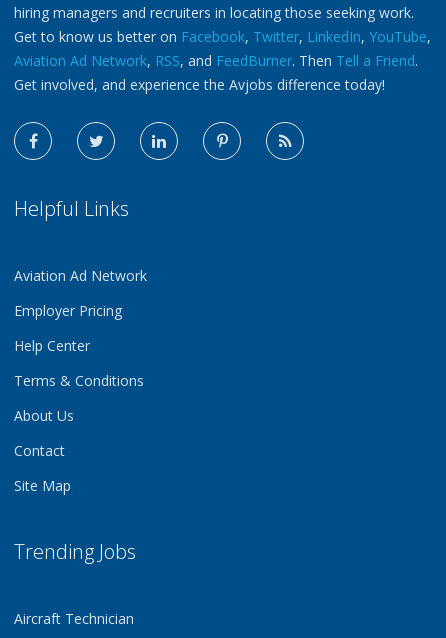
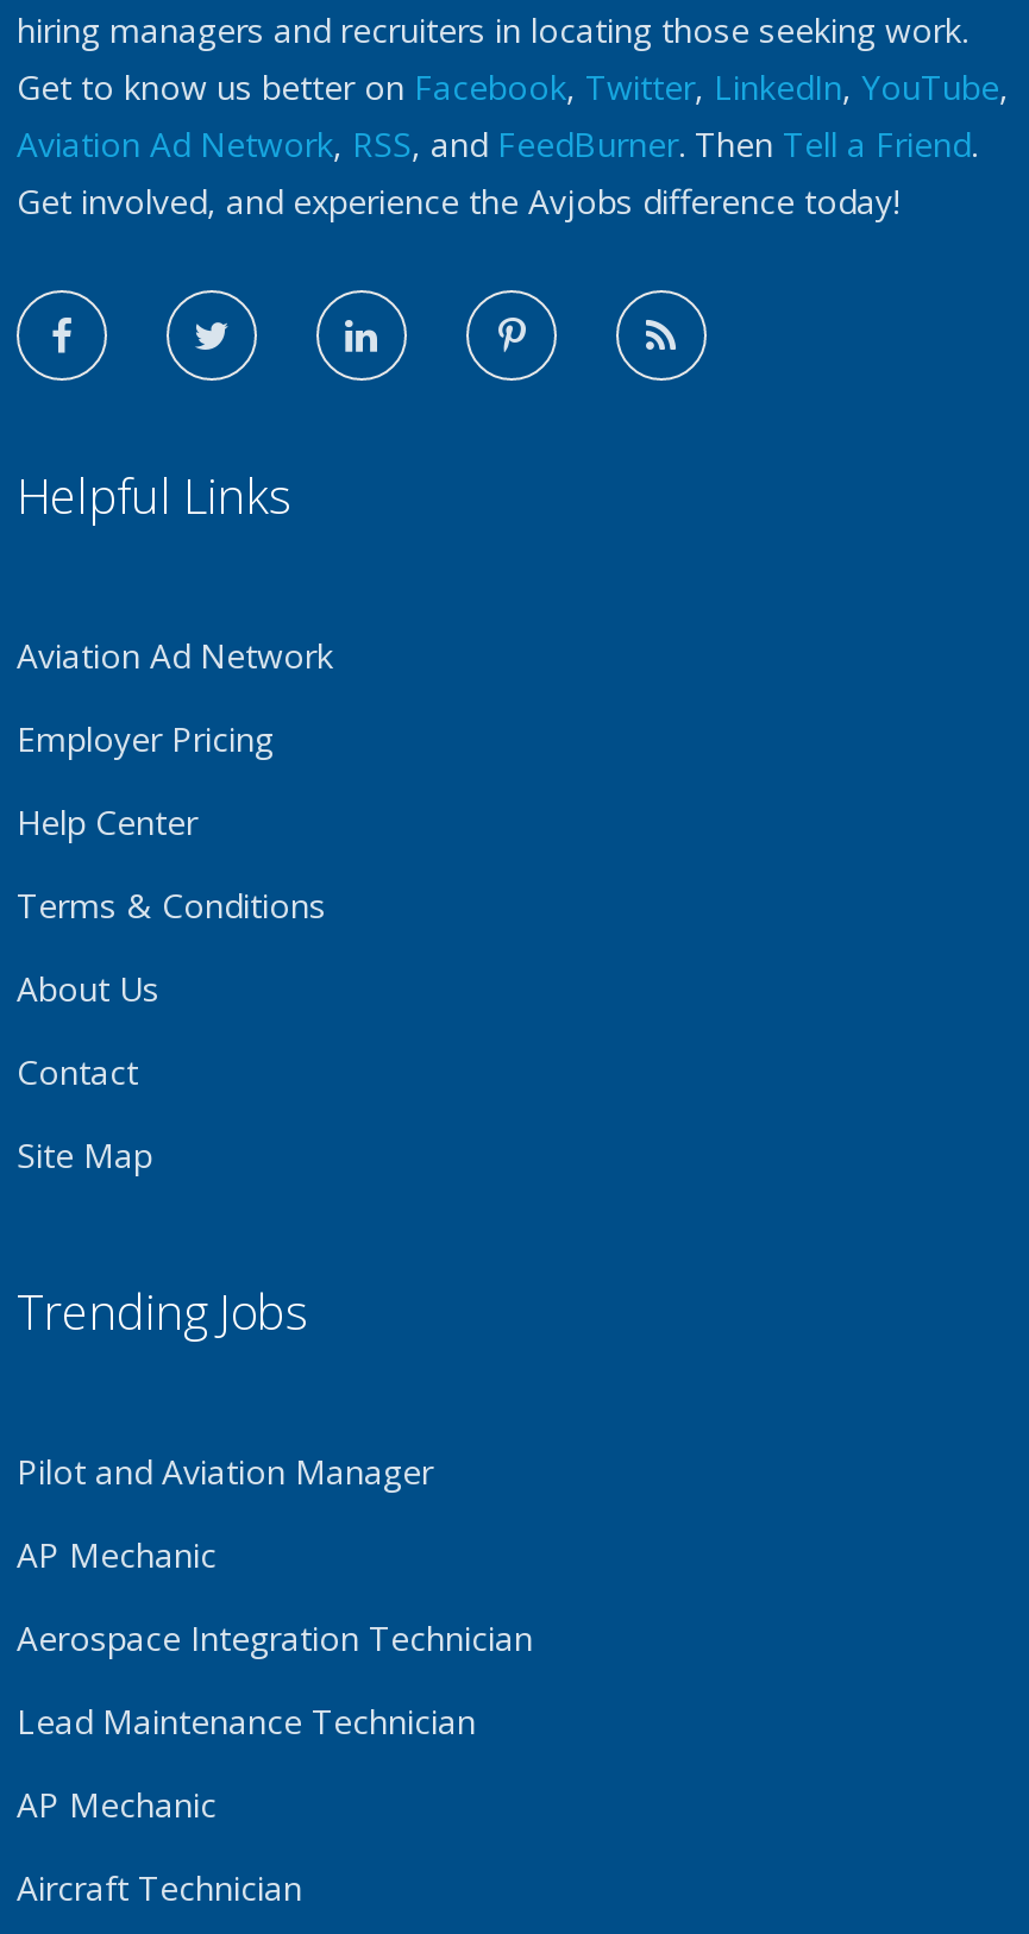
none -> [17,1449,533,1827] Pilot and Aviation Manager | AP Mechanic | Aerospace Integration Technician | Lead Maintenance Technician | AP Mechanic

